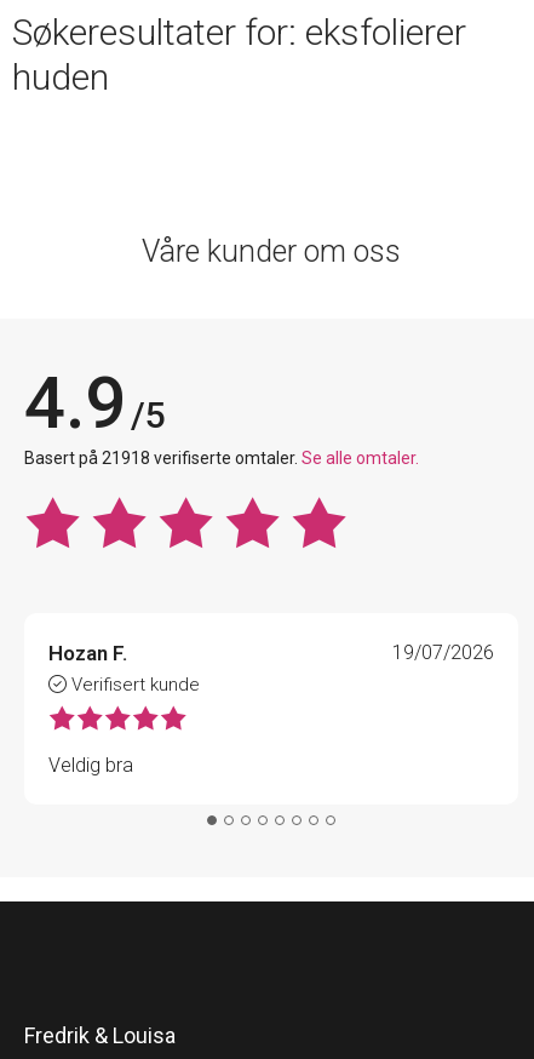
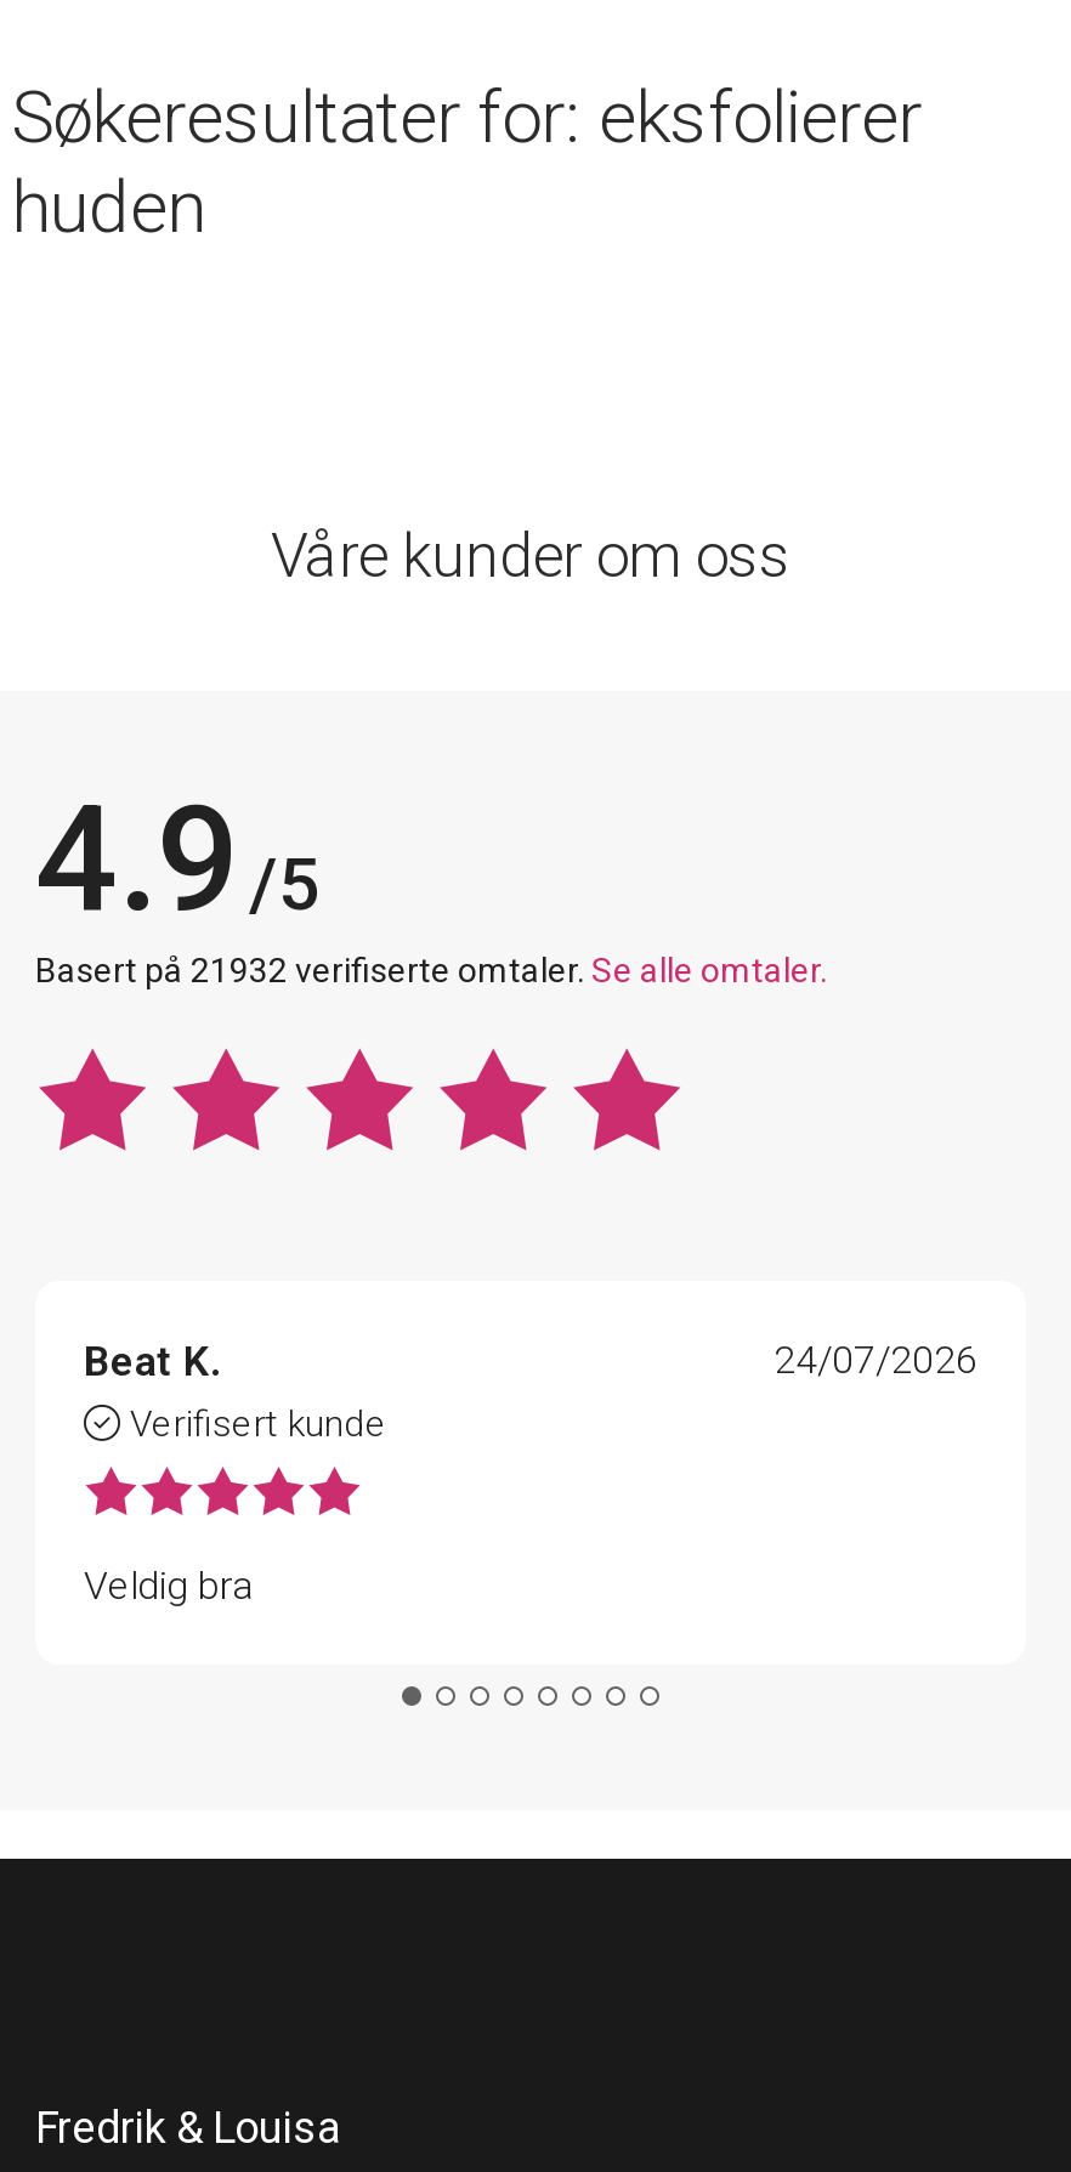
[24,448,419,468] Basert på 21918 verifiserte omtaler. Se alle omtaler. -> [35,951,827,989] Basert på 21932 verifiserte omtaler. Se alle omtaler.
[48,641,127,665] Hozan F. -> [84,1337,220,1385] Beat K.
[392,641,494,664] 19/07/2026 -> [773,1337,977,1383] 24/07/2026

